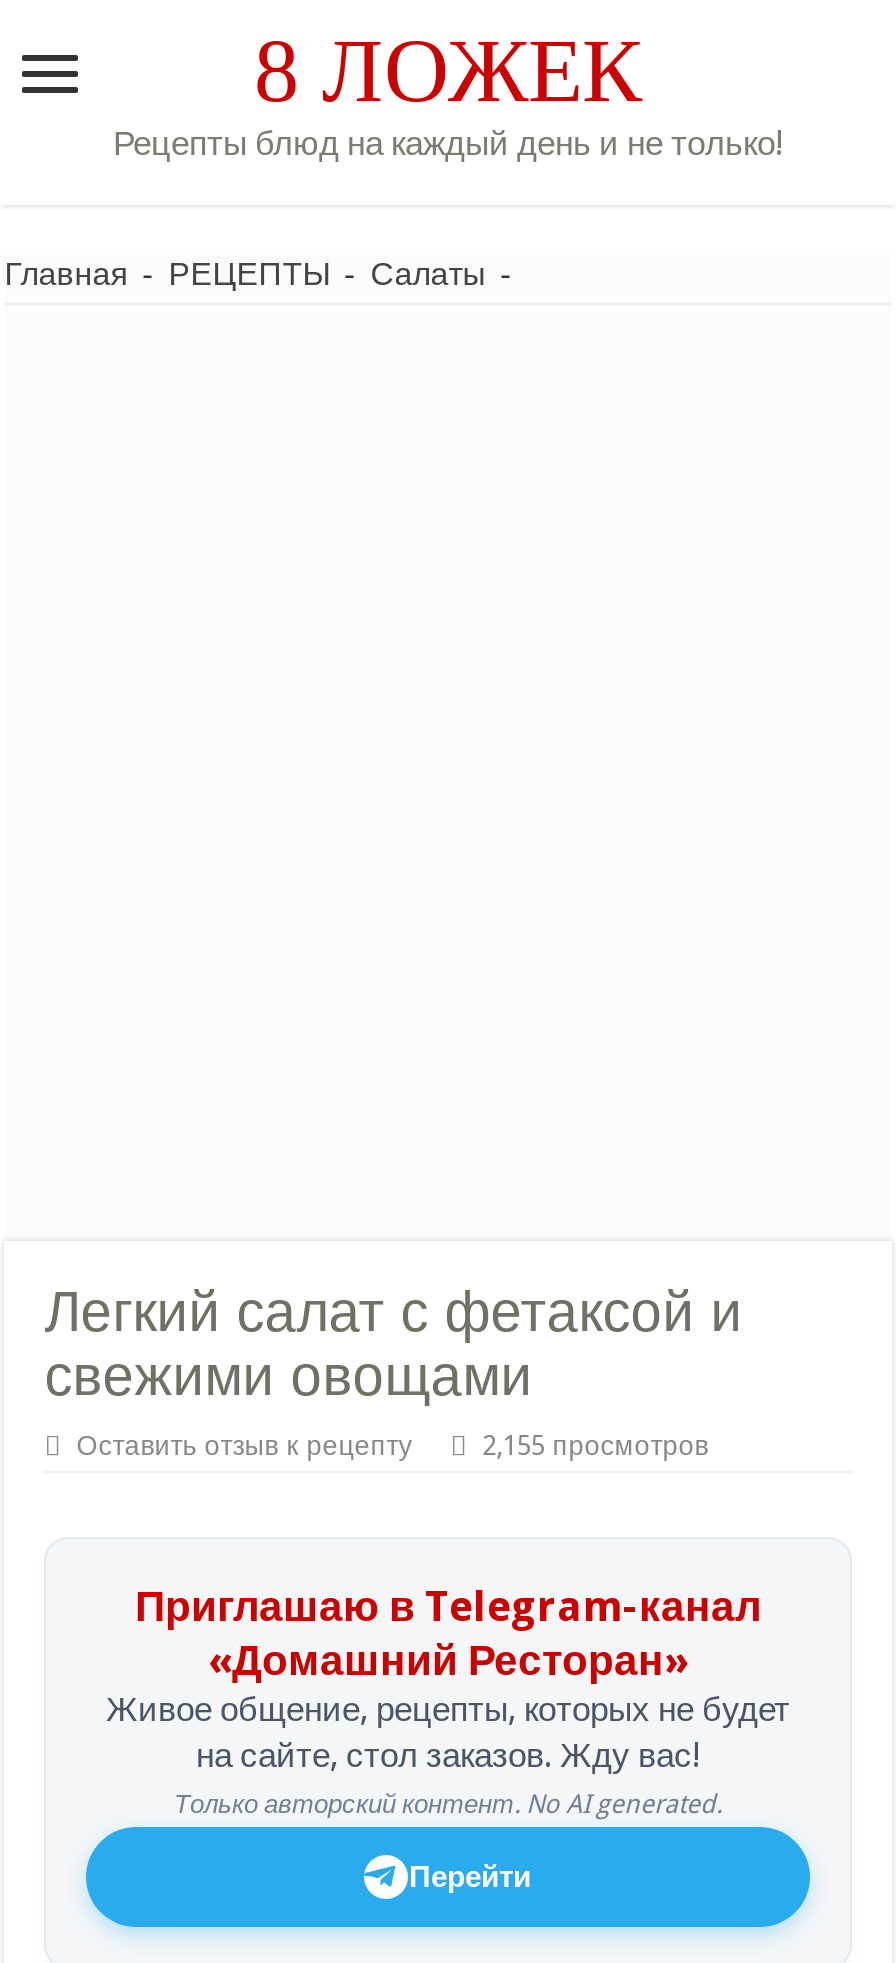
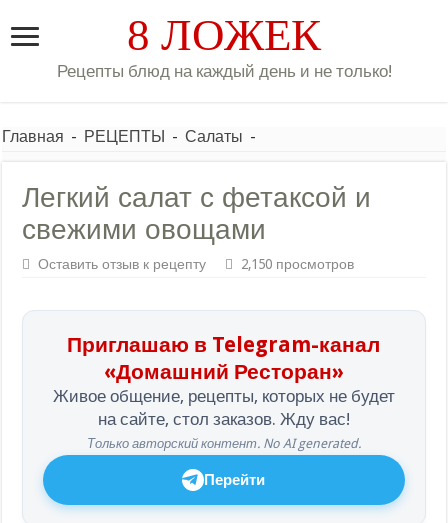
[482,1429,708,1461] 2,155 просмотров -> [241,256,354,272] 2,150 просмотров

